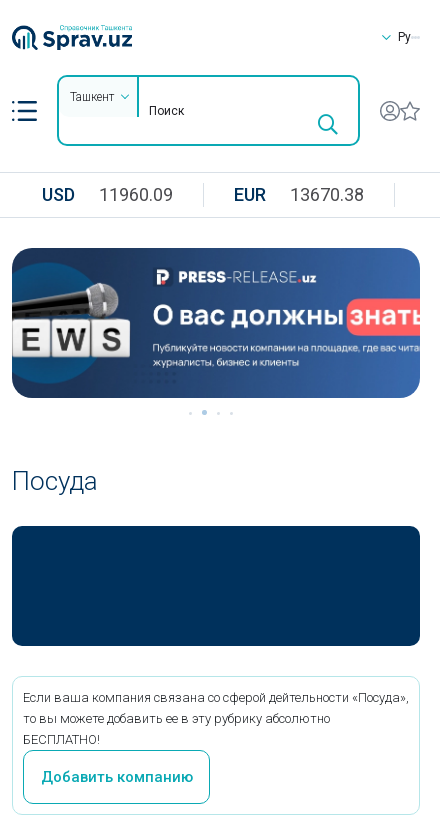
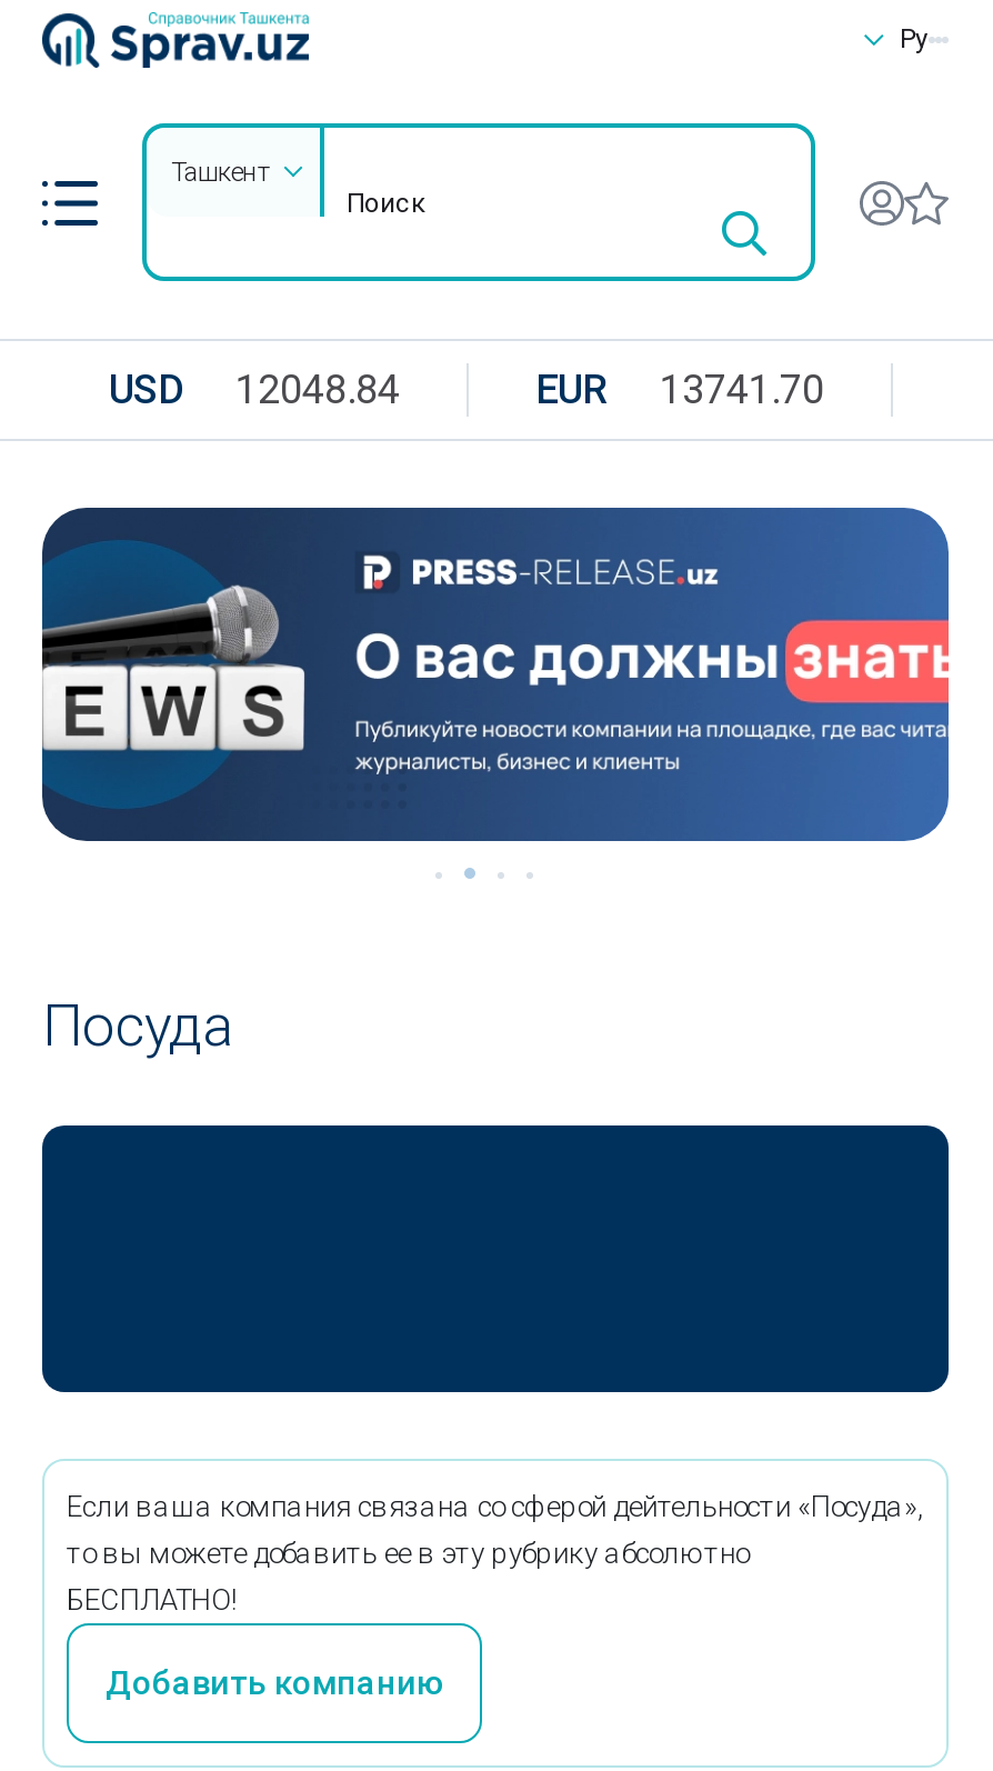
[42,184,173,205] USD 11960.09 -> [109,366,400,412] USD 12048.84
[234,184,364,205] EUR 13670.38 -> [535,366,824,412] EUR 13741.70

